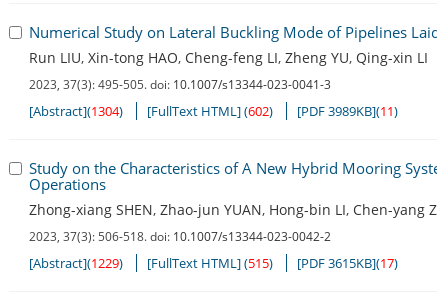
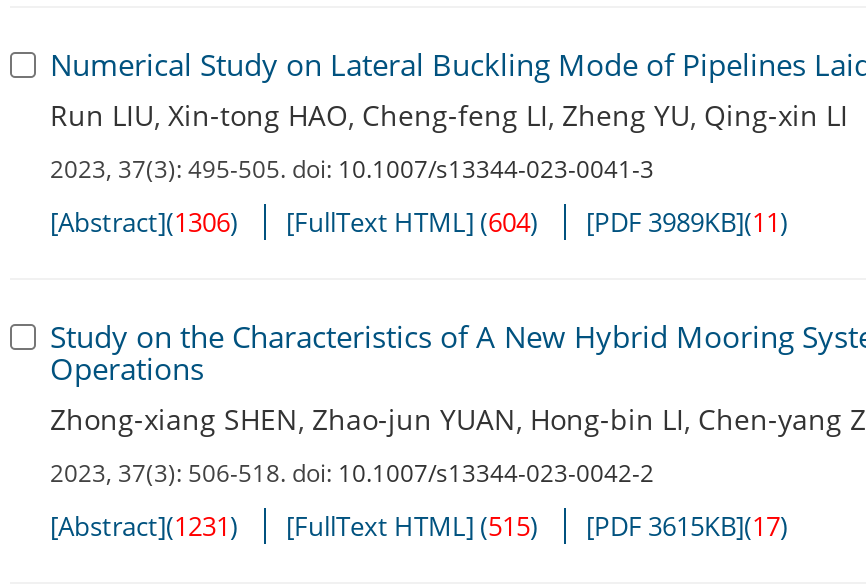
[29,102,126,120] [Abstract](1304) -> [50,204,244,240] [Abstract](1306)
[147,102,276,120] [FullText HTML] (602) -> [286,204,544,240] [FullText HTML] (604)
[29,254,398,272] [Abstract](1229) [FullText HTML] (515) [PDF 3615KB](17) -> [50,508,788,544] [Abstract](1231) [FullText HTML] (515) [PDF 3615KB](17)

